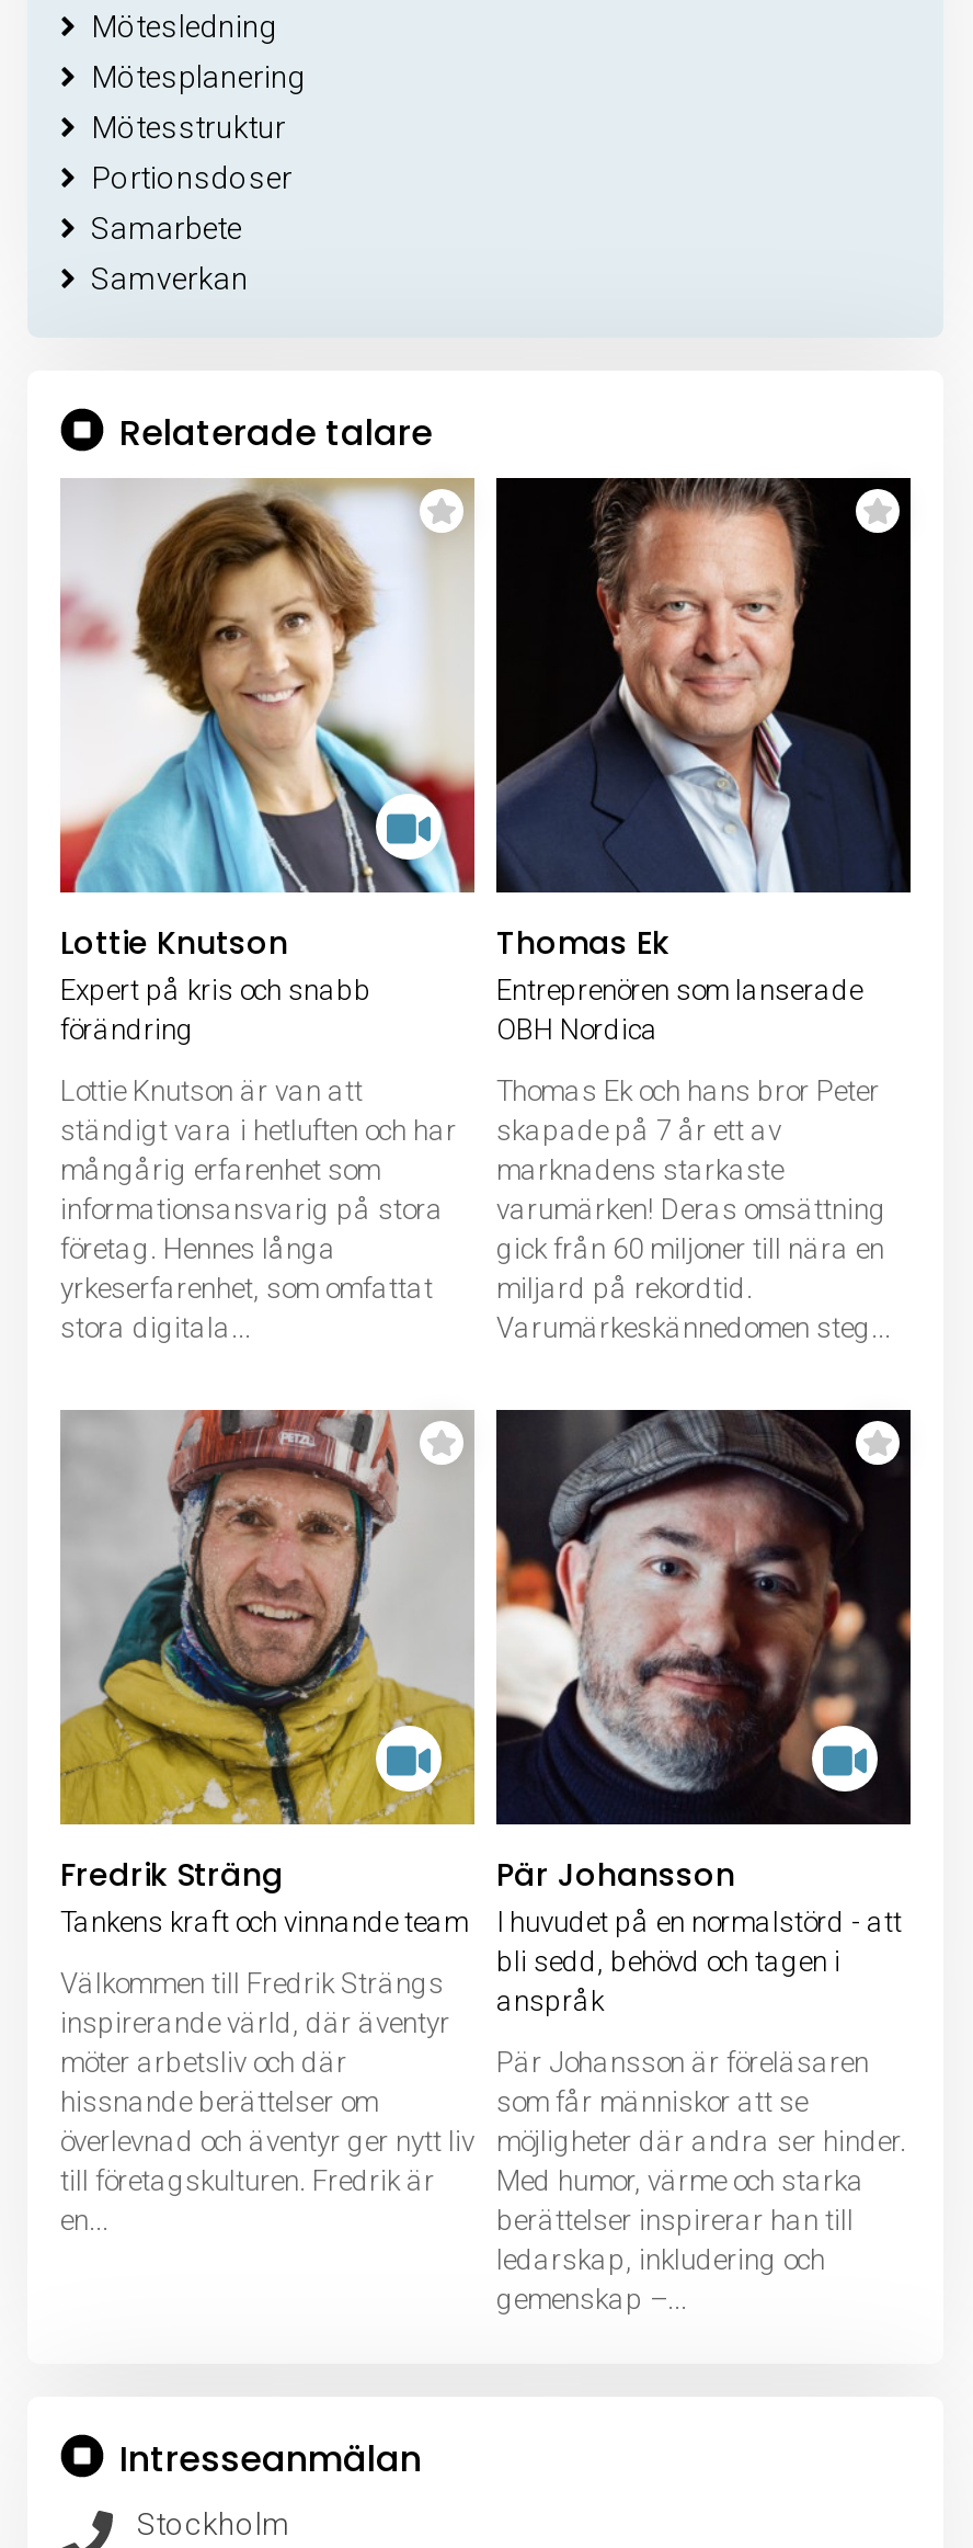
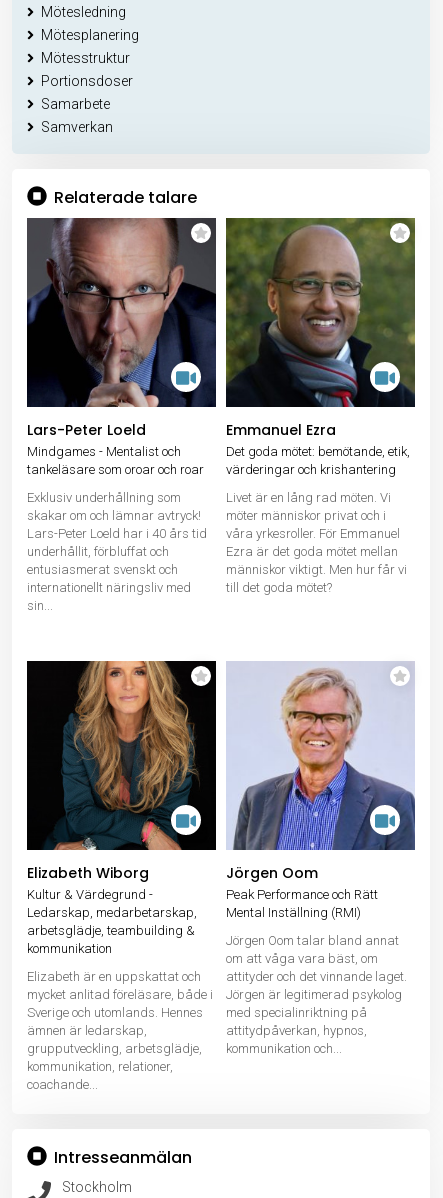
[60,478,477,1046] [image] | Lottie Knutson | Expert på kris och snabb | förändring -> [26,217,217,477] [image] | Lars-Peter Loeld | Mindgames - Mentalist och | tankeläsare som oroar och roar
[496,476,911,1046] [image] | Thomas Ek | Entreprenören som lanserade | OBH Nordica -> [226,217,416,477] [image] | Emmanuel Ezra | Det goda mötet: bemötande, etik, | värderingar och krishantering
[60,1074,457,1344] Lottie Knutson är van att | ständigt vara i hetluften och har | mångårig erfarenhet som | informationsansvarig på stora | företag. Hennes långa | yrkeserfarenhet, som omfattat | stora digitala... -> [27,490,207,613] Exklusiv underhållning som | skakar om och lämnar avtryck! | Lars-Peter Loeld har i 40 års tid | underhållit, förbluffat och | entusiasmerat svenskt och | internationellt näringsliv med | sin...
[496,1074,891,1344] Thomas Ek och hans bror Peter | skapade på 7 år ett av | marknadens starkaste | varumärken! Deras omsättning | gick från 60 miljoner till nära en | miljard på rekordtid. | Varumärkeskännedomen steg... -> [226,490,407,595] Livet är en lång rad möten. Vi | möter människor privat och i | våra yrkesroller. För Emmanuel | Ezra är det goda mötet mellan | människor viktigt. Men hur får vi | till det goda mötet?
[58,1408,477,1938] [image] | Fredrik Sträng | Tankens kraft och vinnande team -> [26,660,217,956] [image] | Elizabeth Wiborg | Kultur & Värdegrund - | Ledarskap, medarbetarskap, | arbetsglädje, teambuilding & | kommunikation
[494,1408,913,2017] [image] | Pär Johansson | I huvudet på en normalstörd - att | bli sedd, behövd och tagen i | anspråk -> [226,661,416,920] [image] | Jörgen Oom | Peak Performance och Rätt | Mental Inställning (RMI)
[60,1967,474,2237] Välkommen till Fredrik Strängs | inspirerande värld, där äventyr | möter arbetsliv och där | hissnande berättelser om | överlevnad och äventyr ger nytt liv | till företagskulturen. Fredrik är | en... -> [27,969,213,1092] Elizabeth är en uppskattat och | mycket anlitad föreläsare, både i | Sverige och utomlands. Hennes | ämnen är ledarskap, | grupputveckling, arbetsglädje, | kommunikation, relationer, | coachande...
[496,2046,906,2316] Pär Johansson är föreläsaren | som får människor att se | möjligheter där andra ser hinder. | Med humor, värme och starka | berättelser inspirerar han till | ledarskap, inkludering och | gemenskap –... -> [226,933,407,1056] Jörgen Oom talar bland annat | om att våga vara bäst, om | attityder och det vinnande laget. | Jörgen är legitimerad psykolog | med specialinriktning på | attitydpåverkan, hypnos, | kommunikation och...

